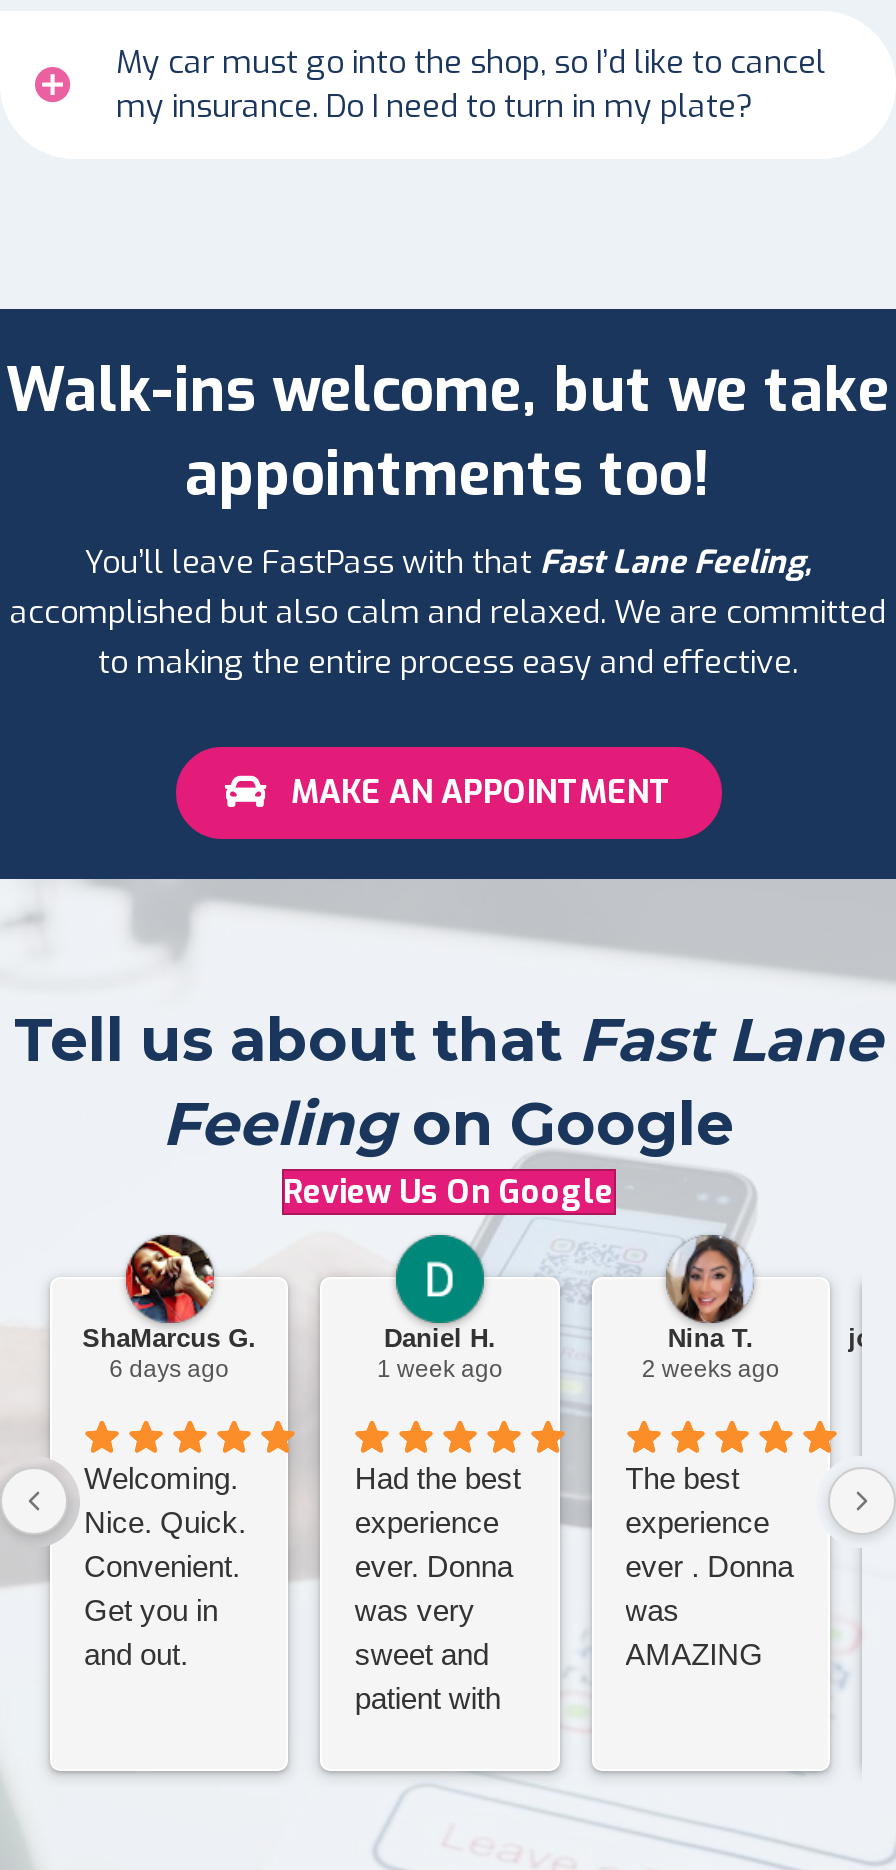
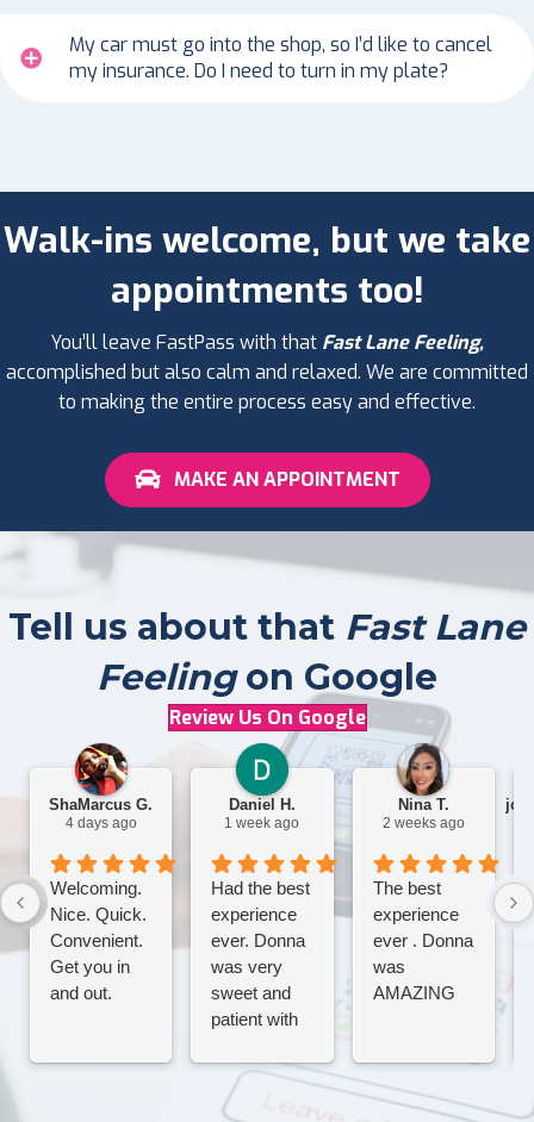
[109,1354,229,1382] 6 days ago -> [65,815,137,832] 4 days ago

